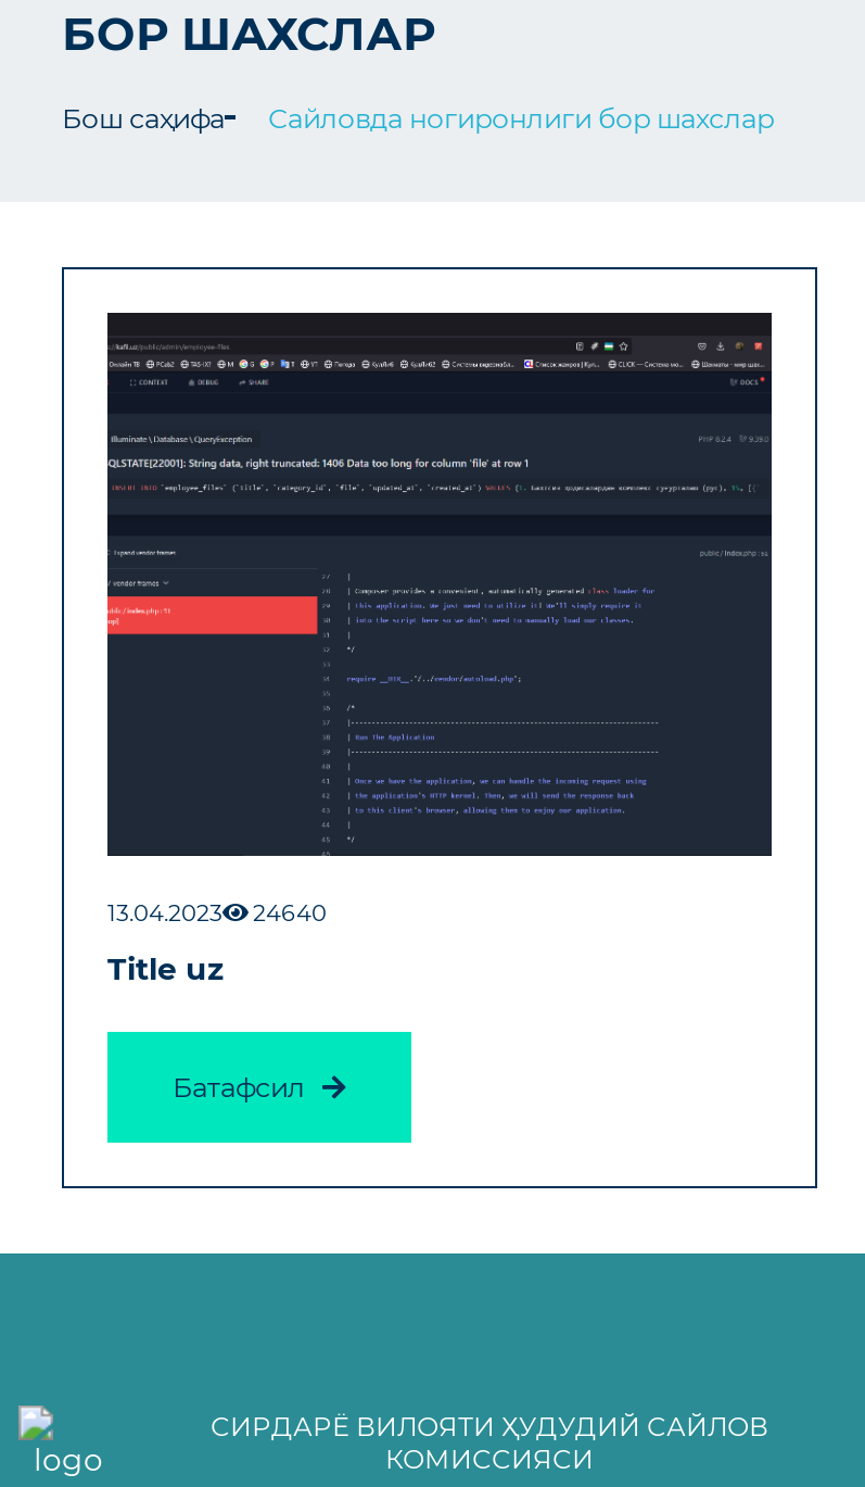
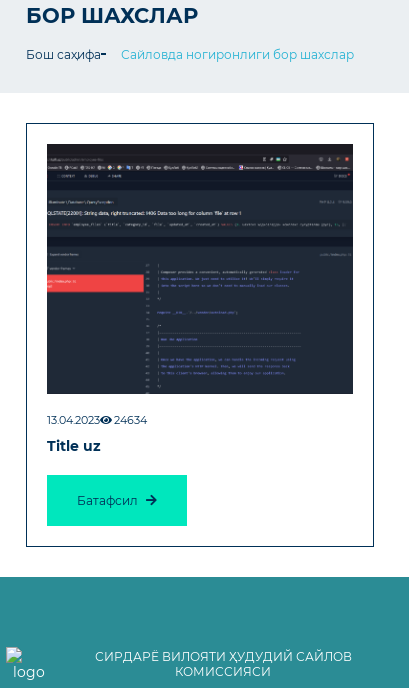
[107,899,327,928] 13.04.2023 24640 -> [47,414,147,427] 13.04.2023 24634

